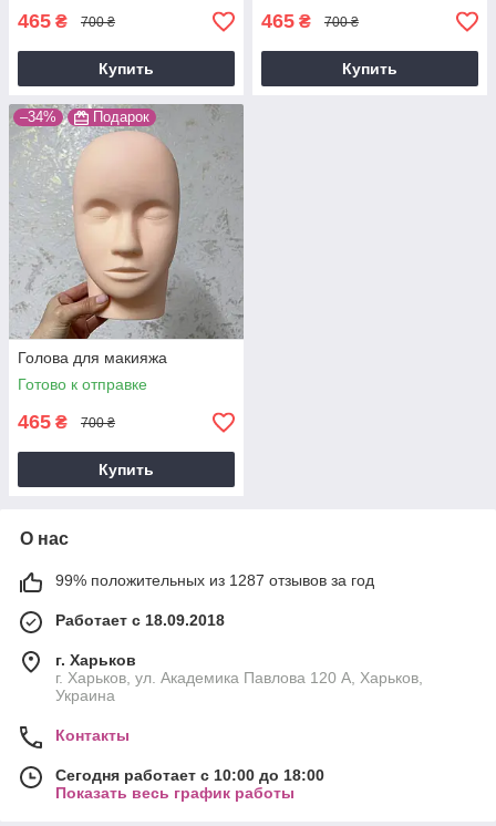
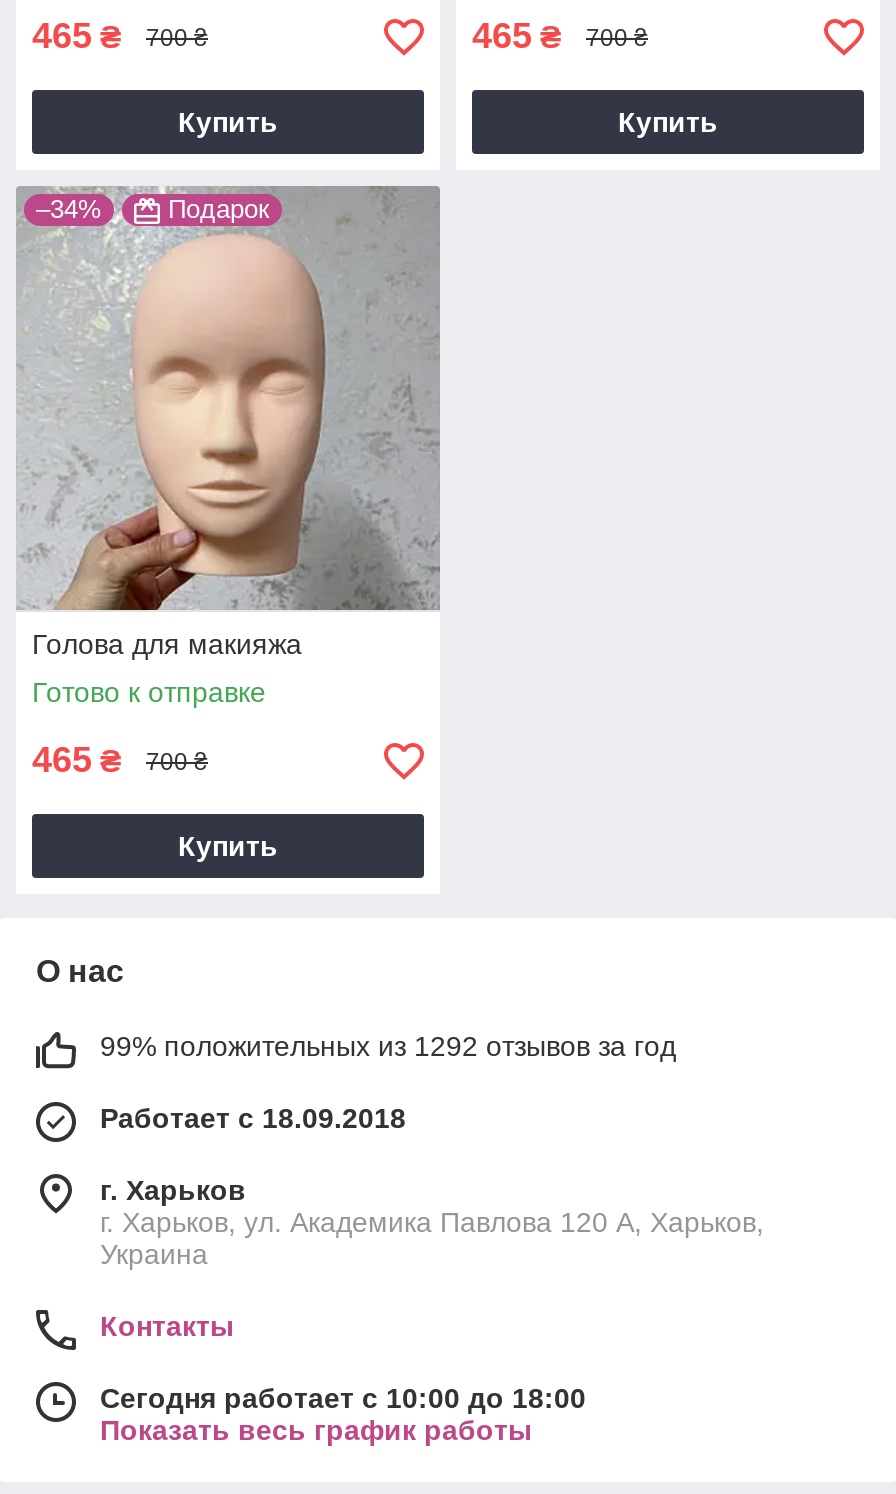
[55,571,374,589] 99% положительных из 1287 отзывов за год -> [100,1030,676,1062] 99% положительных из 1292 отзывов за год

